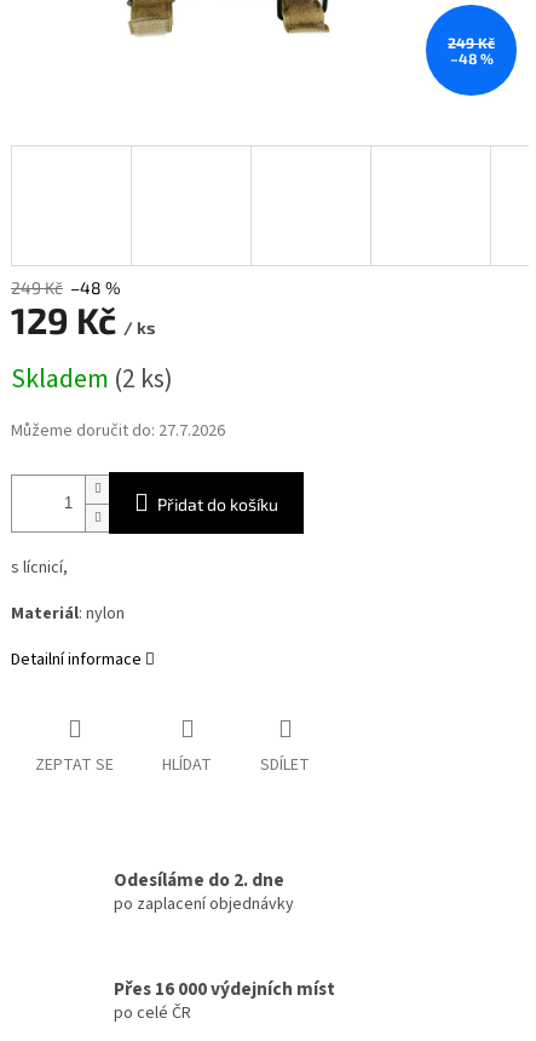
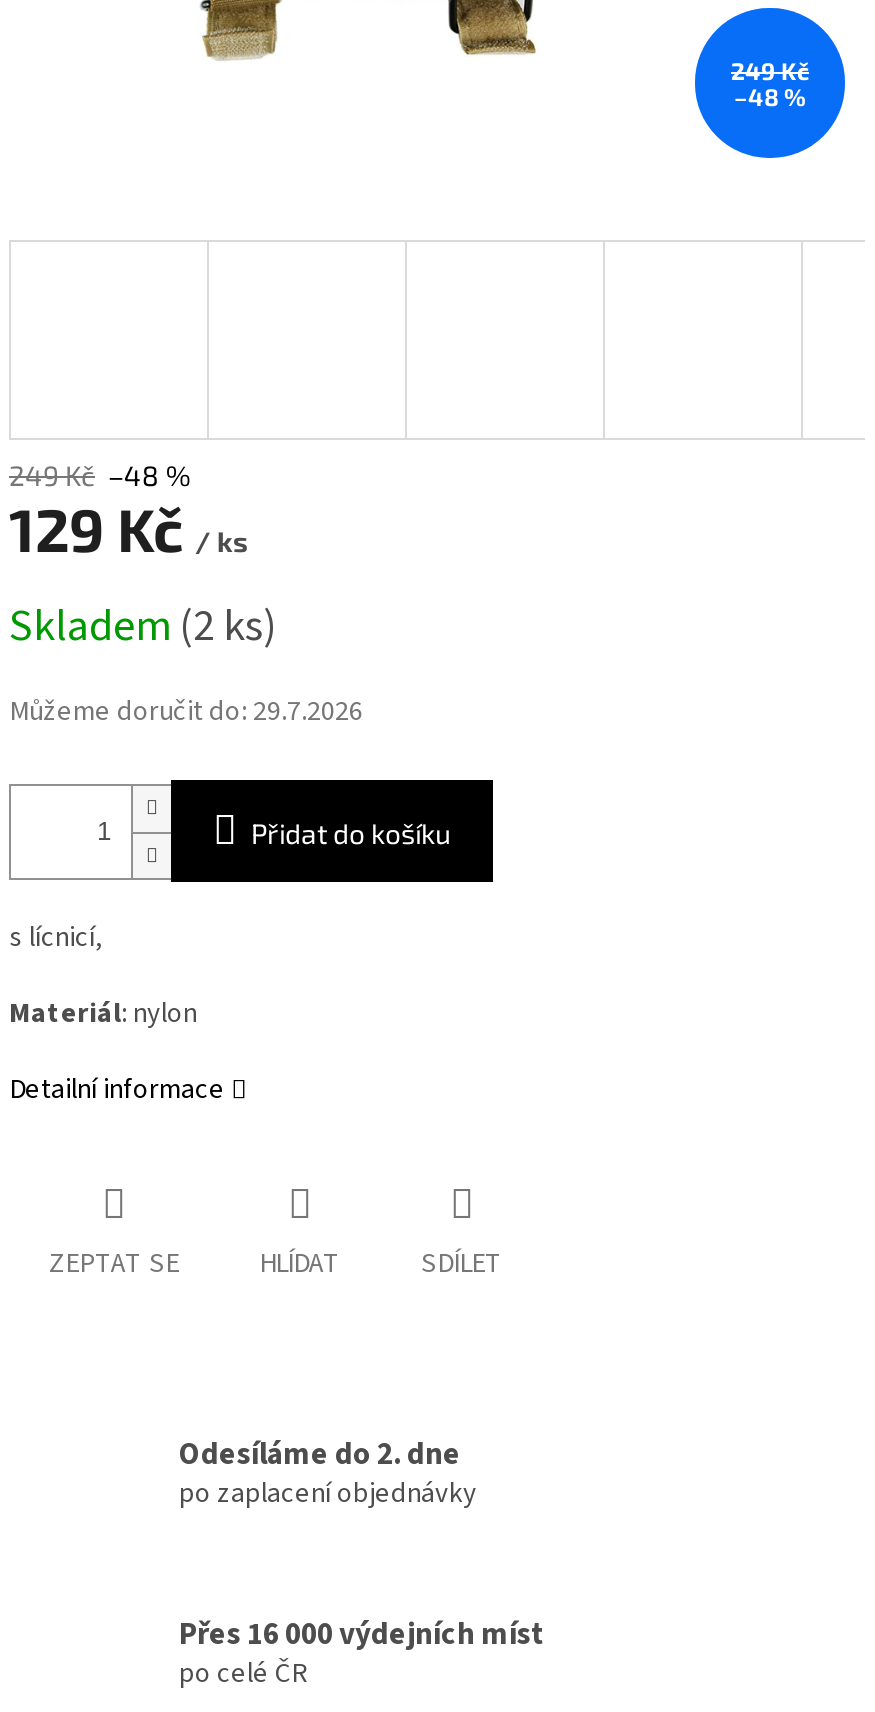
[11,419,225,444] Můžeme doručit do: 27.7.2026 -> [9,693,363,733] Můžeme doručit do: 29.7.2026

